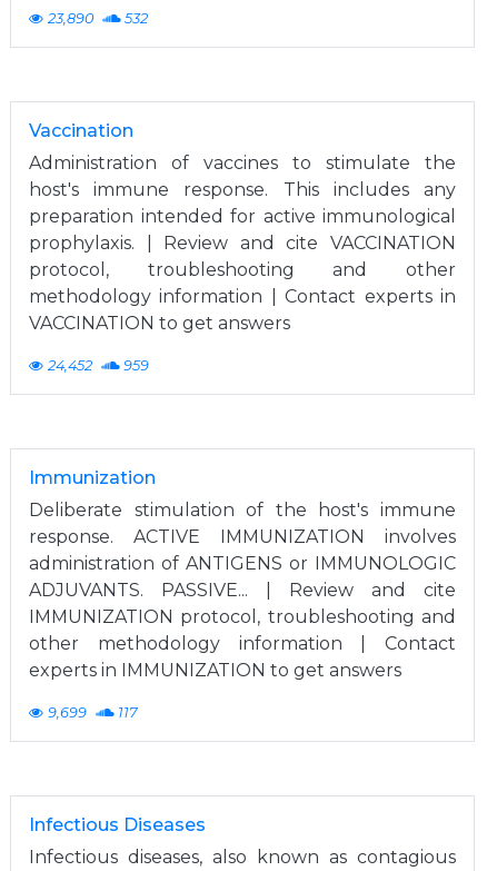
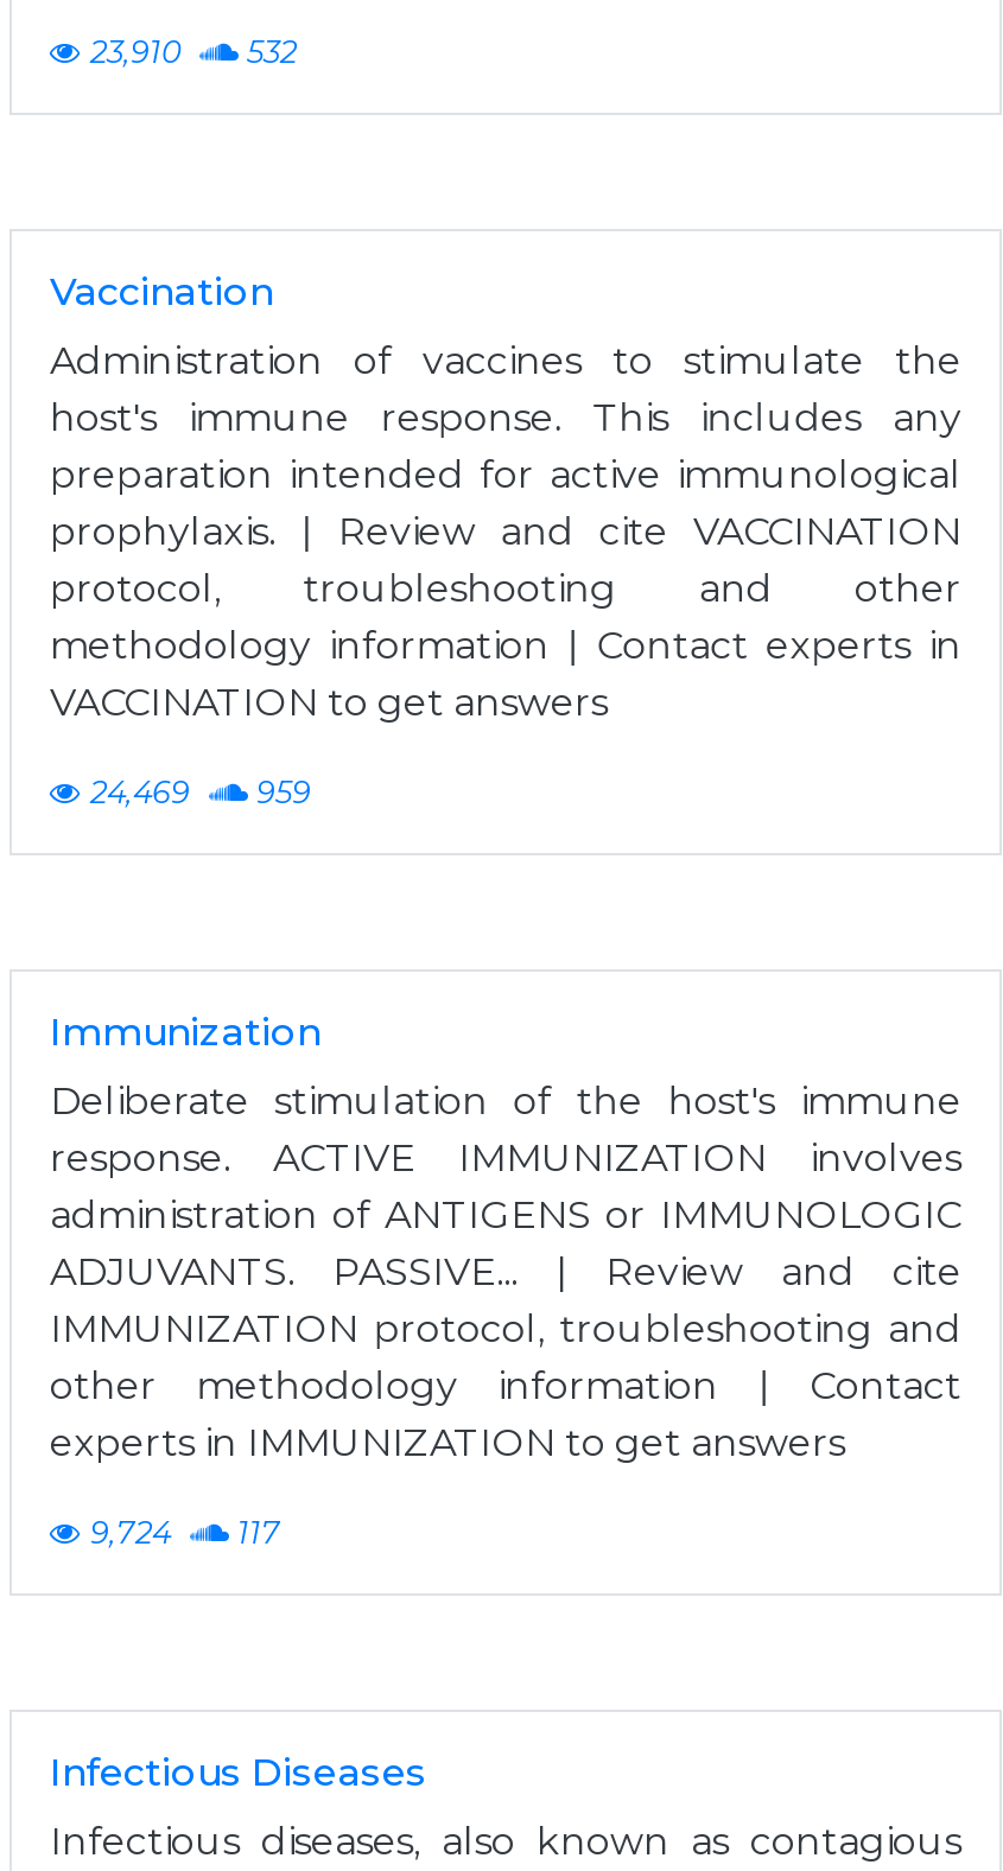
[48,10,148,26] 23,890 532 -> [90,34,297,69] 23,910 532
[48,357,149,373] 24,452 959 -> [90,774,311,810] 24,469 959
[48,704,138,720] 9,699 117 -> [90,1514,280,1550] 9,724 117

